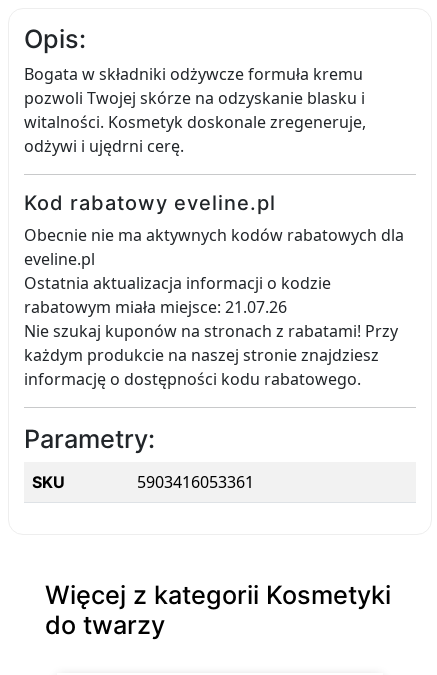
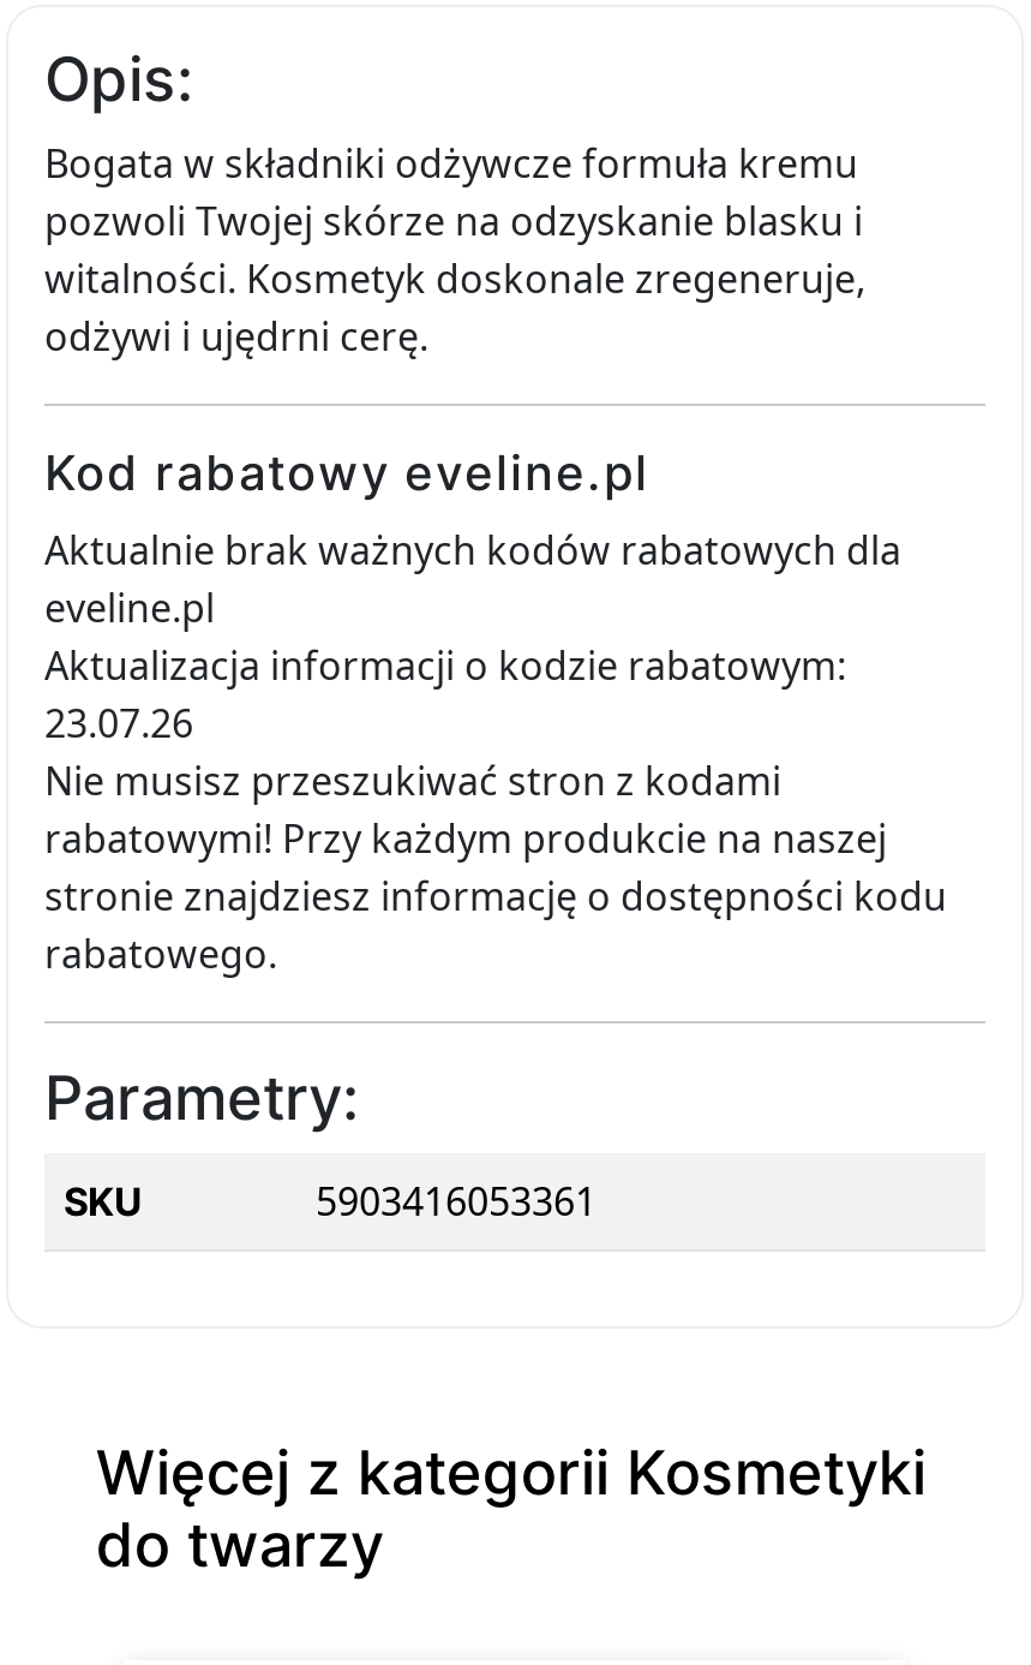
[24,224,404,246] Obecnie nie ma aktywnych kodów rabatowych dla -> [44,524,901,577] Aktualnie brak ważnych kodów rabatowych dla
[24,272,398,390] Ostatnia aktualizacja informacji o kodzie | rabatowym miała miejsce: 21.07.26 | Nie szukaj kuponów na stronach z rabatami! Przy | każdym produkcie na naszej stronie znajdziesz | informację o dostępności kodu rabatowego. -> [44,639,947,980] Aktualizacja informacji o kodzie rabatowym: | 23.07.26 | Nie musisz przeszukiwać stron z kodami | rabatowymi! Przy każdym produkcie na naszej | stronie znajdziesz informację o dostępności kodu | rabatowego.

